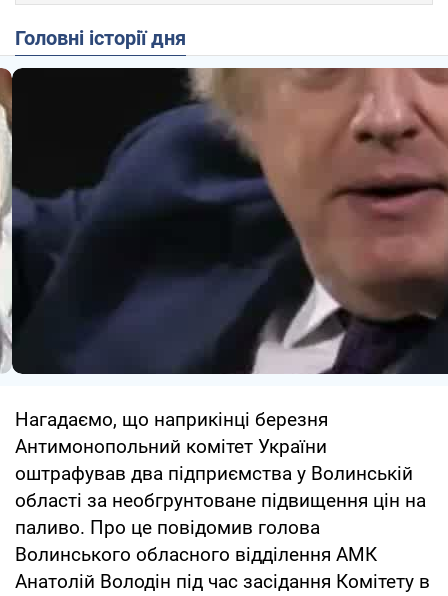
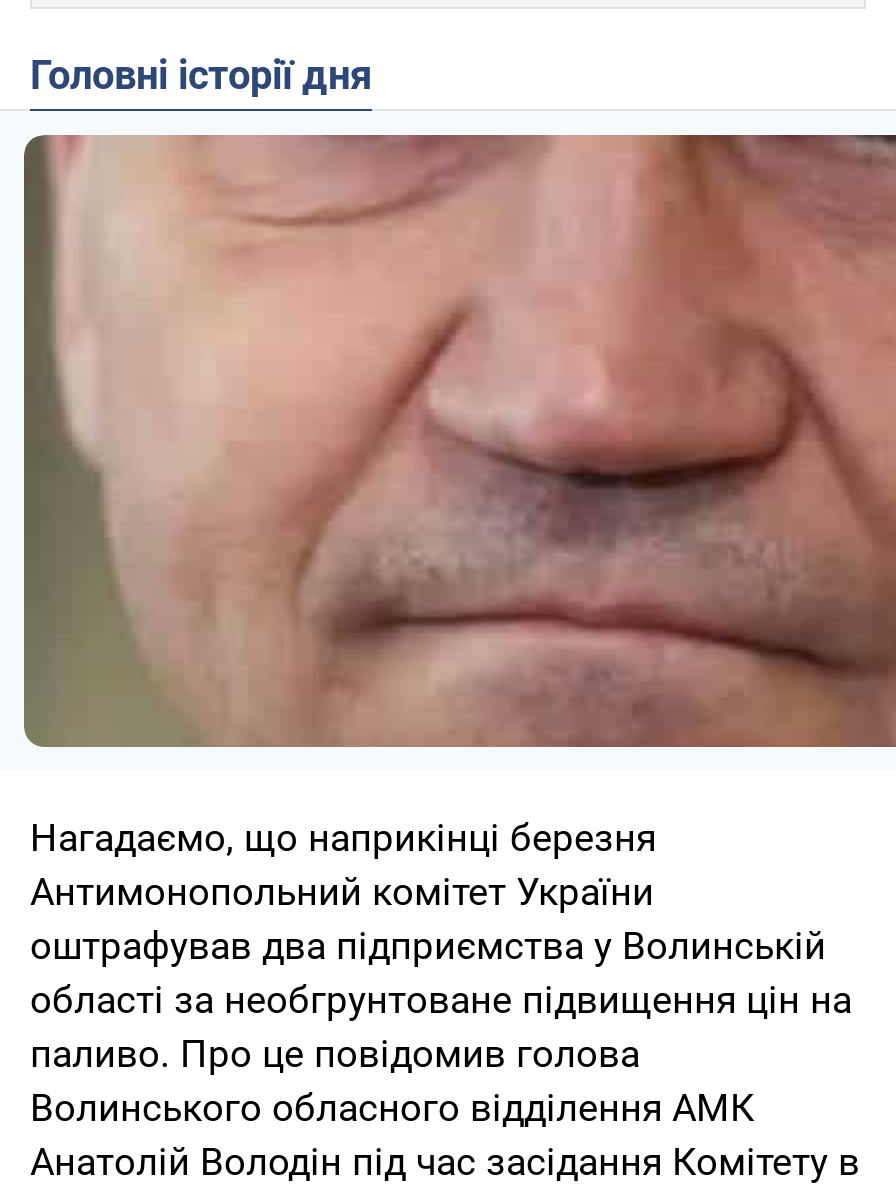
[3,67,445,375] [image] -> [6,133,890,749] [image]

